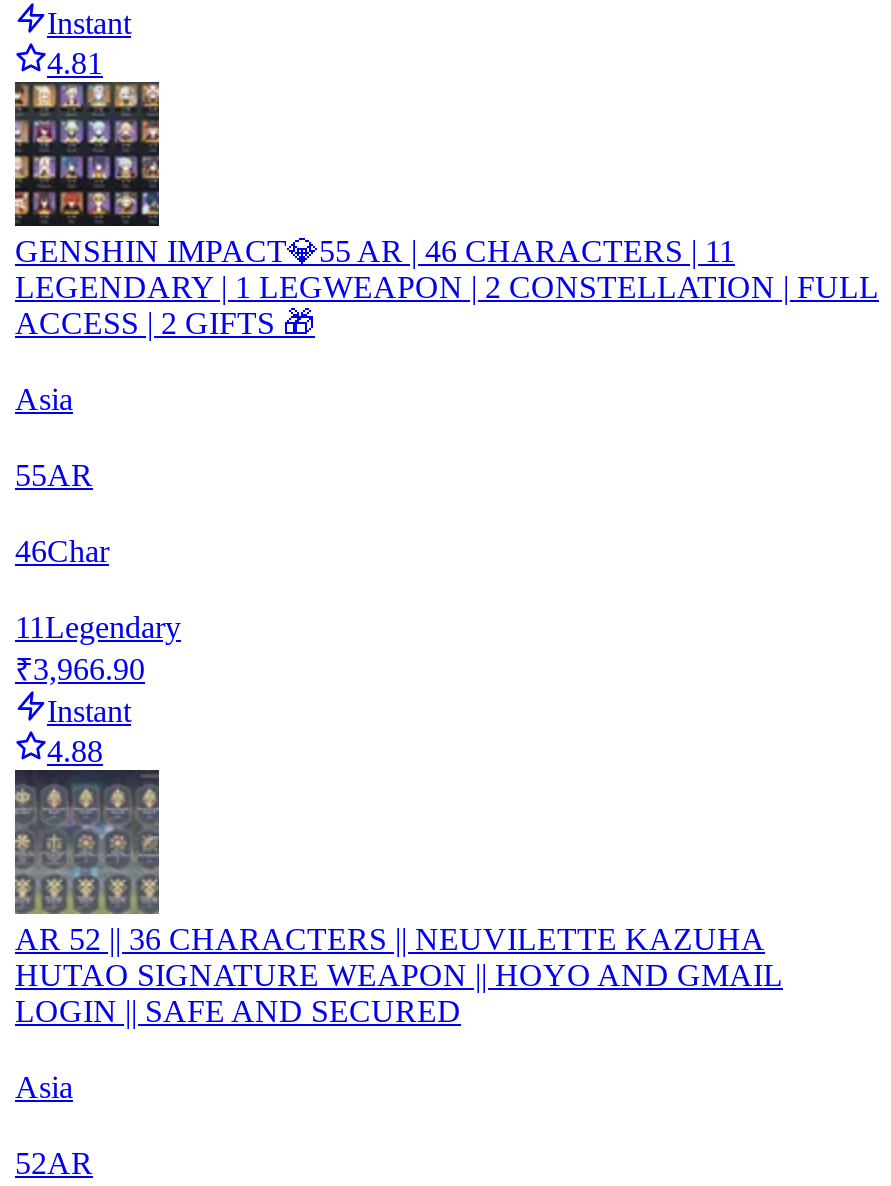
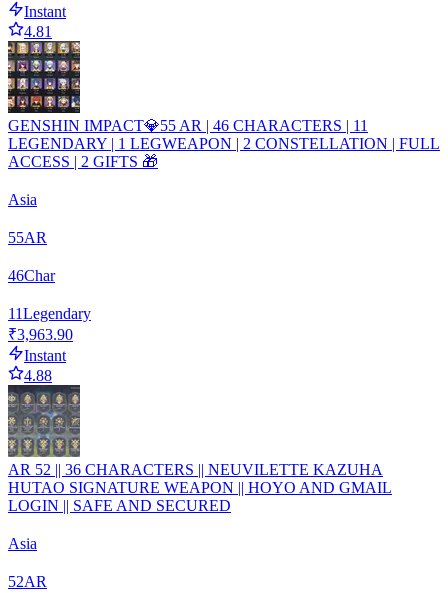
[15,653,145,687] ₹3,966.90 -> [8,326,73,343] ₹3,963.90

